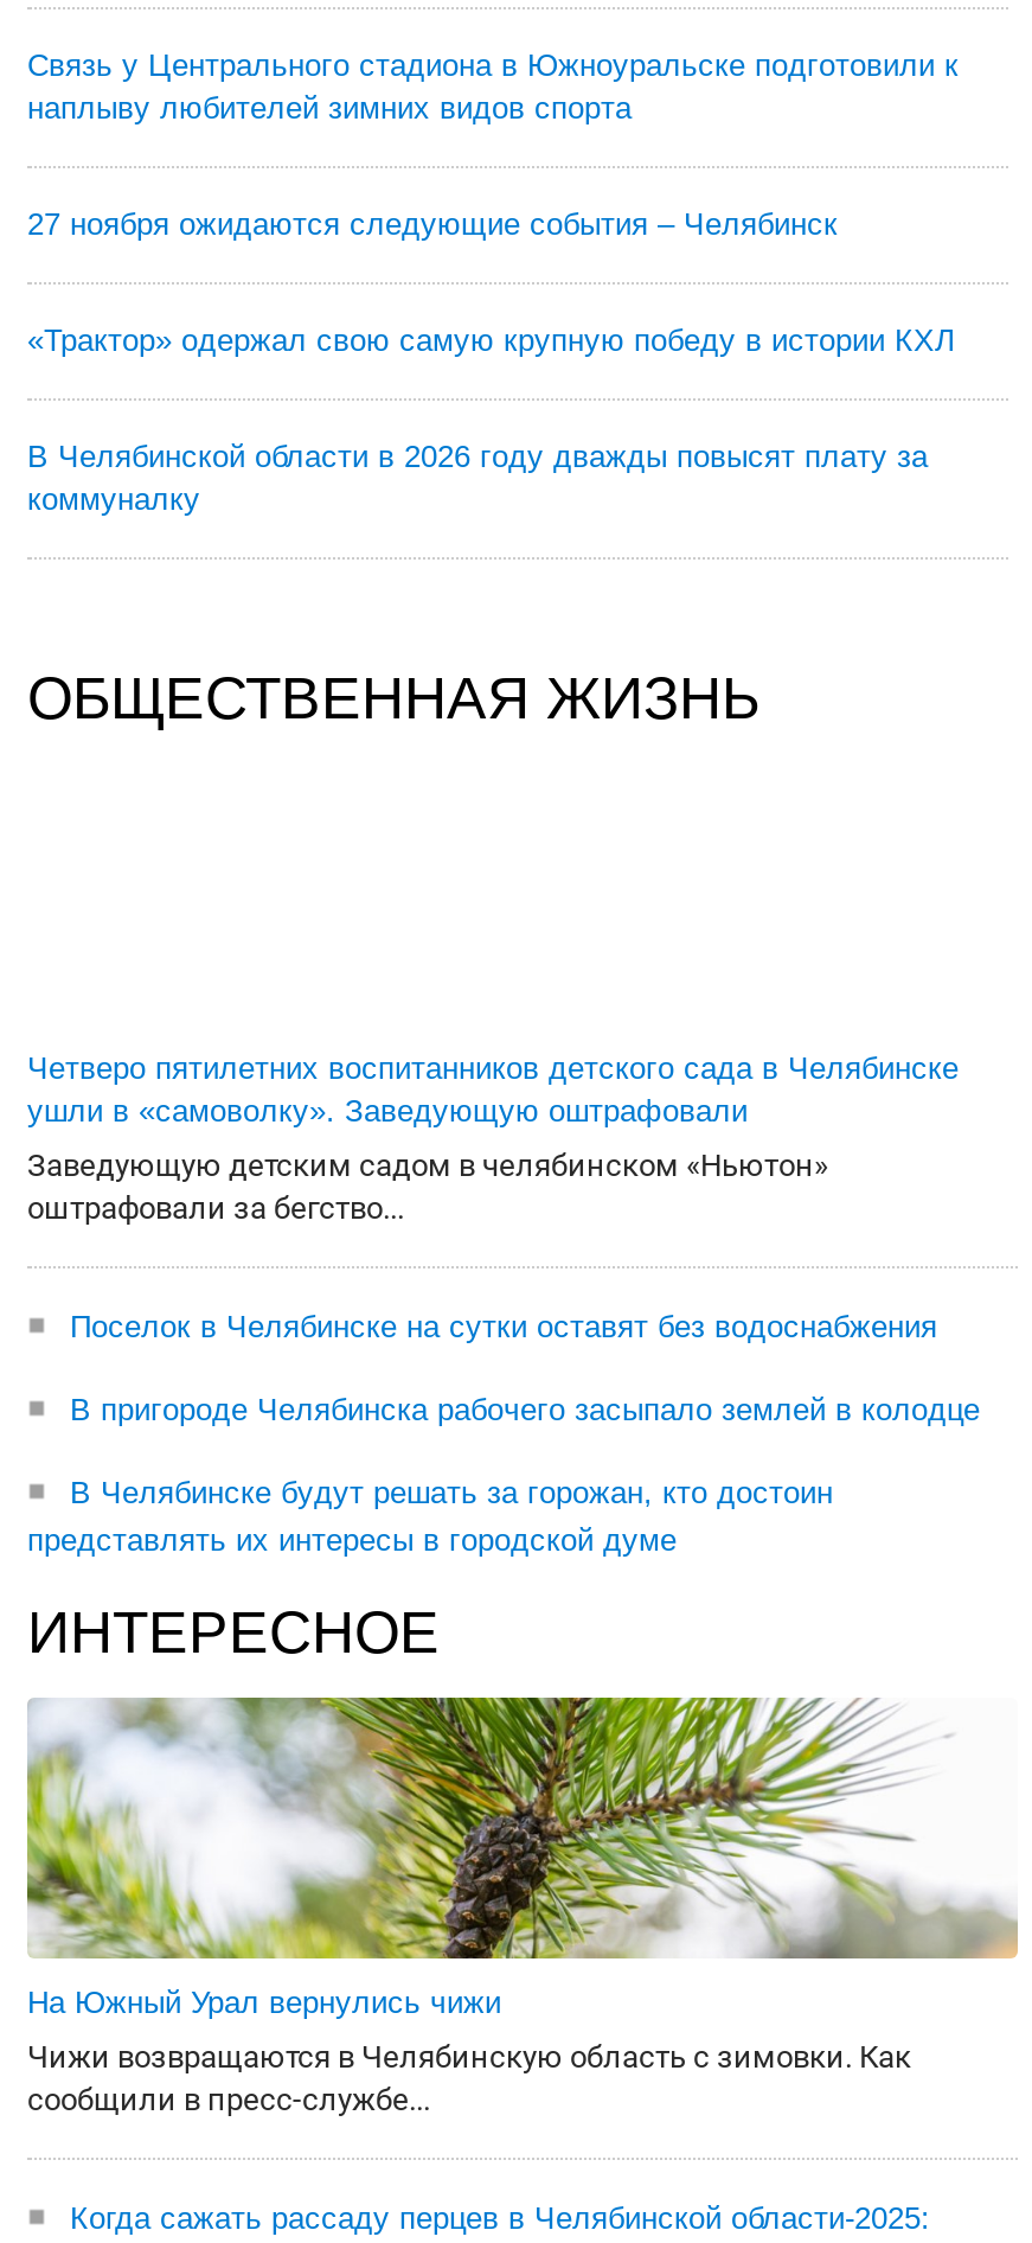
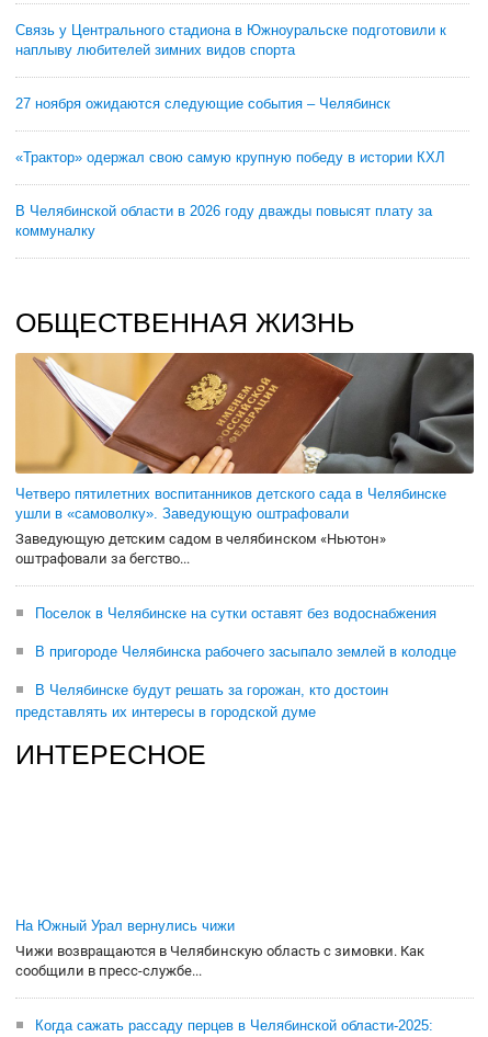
none -> [14,352,475,475] [image]
[25,1695,1020,1961] [image] -> none

